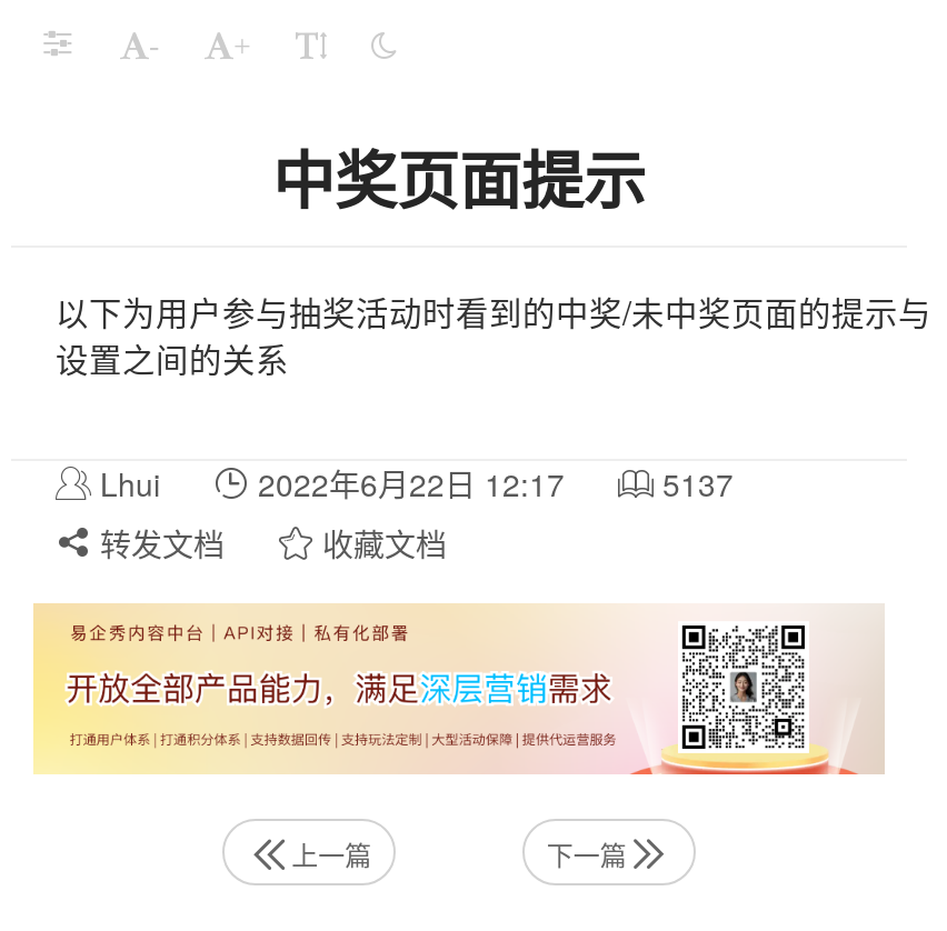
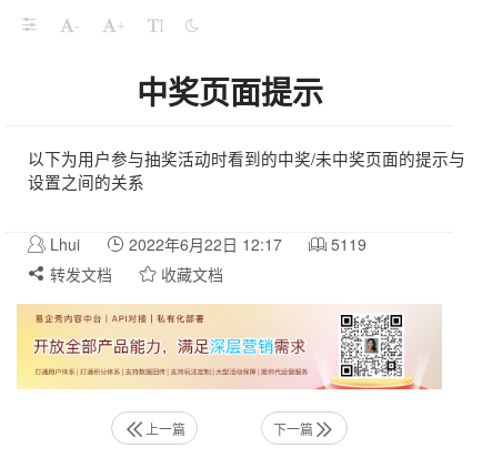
[91,461,734,505] Lhui 2022年6月22日 12:17 5137 -> [46,233,366,255] Lhui 2022年6月22日 12:17 5119

